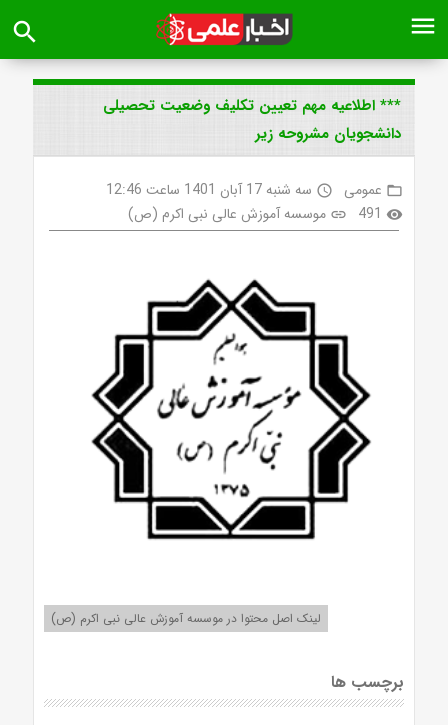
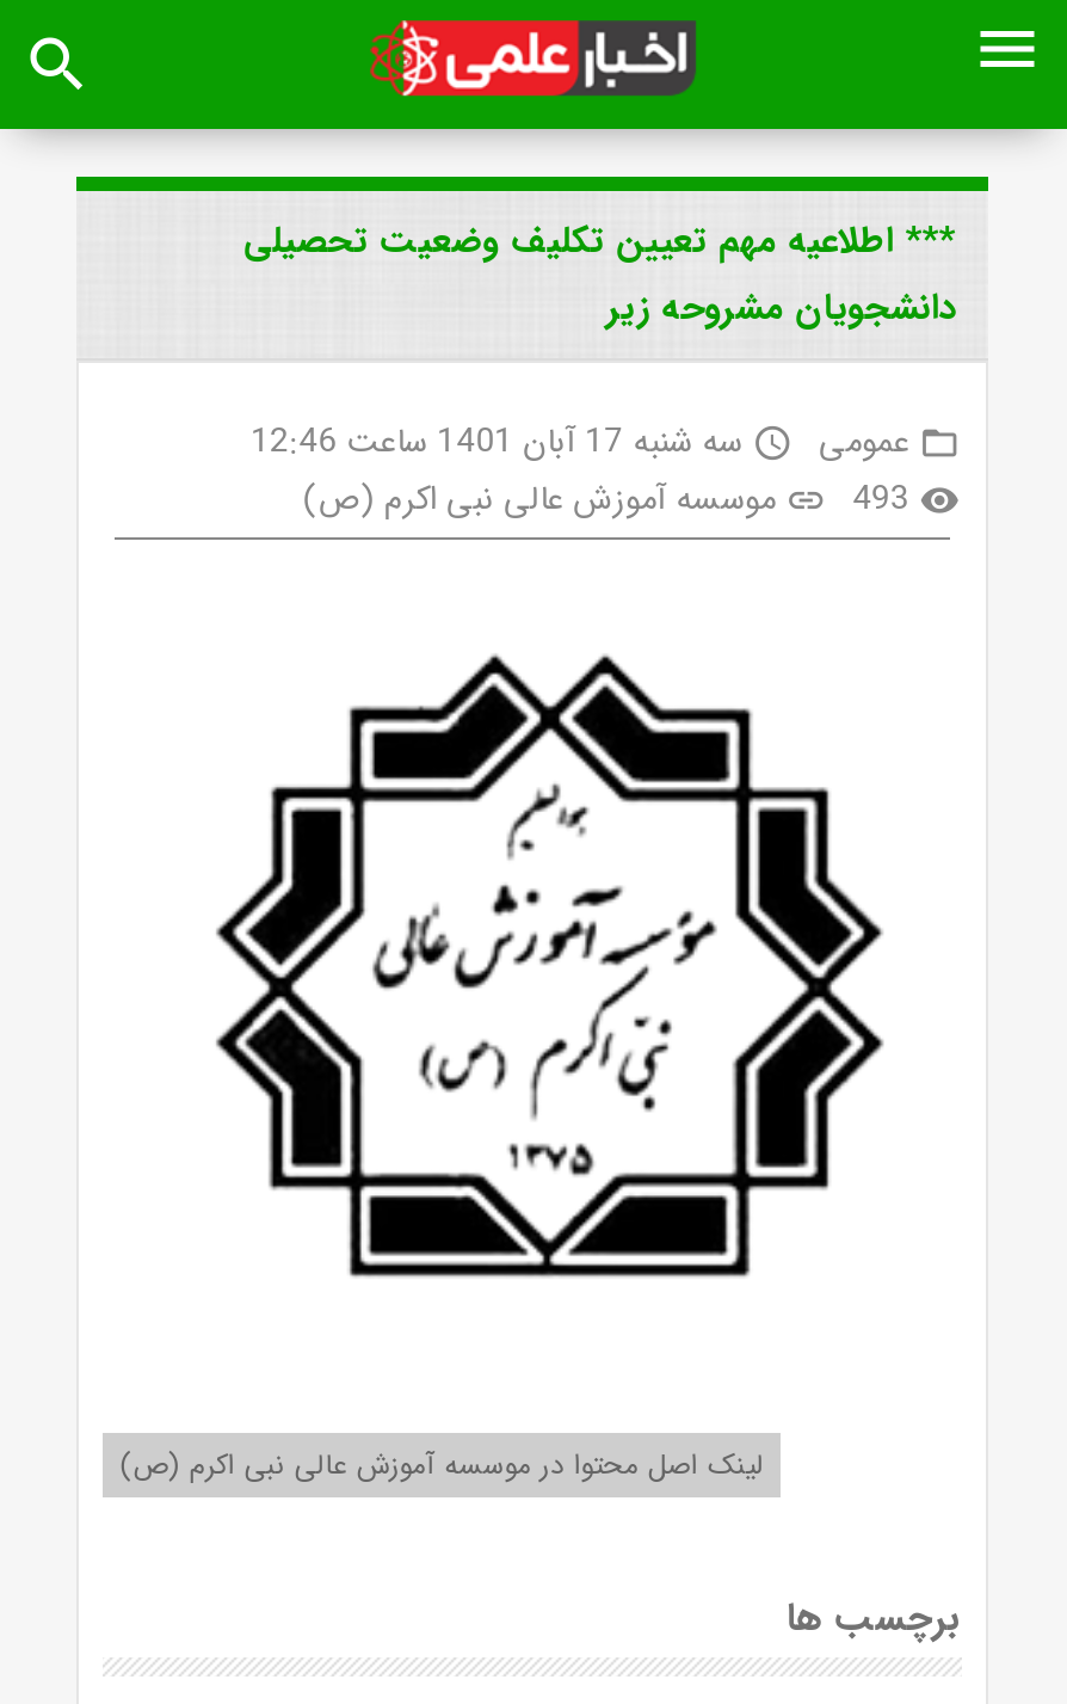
[358,203,382,225] 491 -> [852,473,910,525] 493

